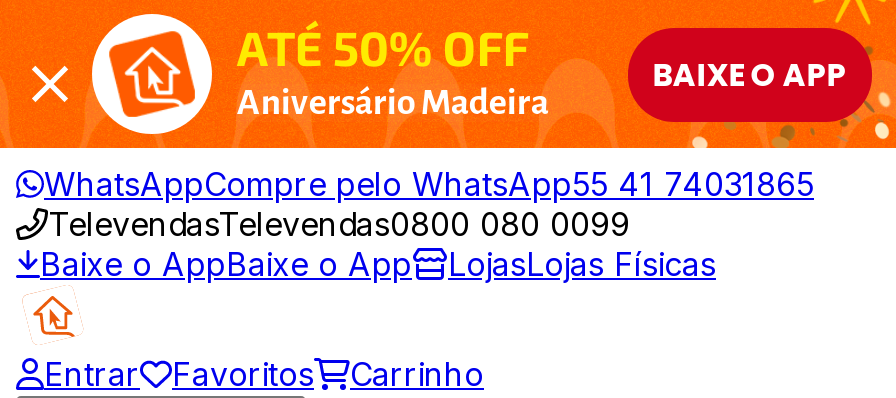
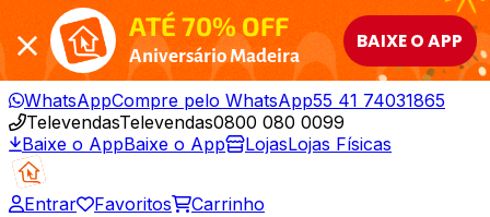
[237,18,529,76] ATÉ 50% OFF -> [129,10,289,41] ATÉ 70% OFF

